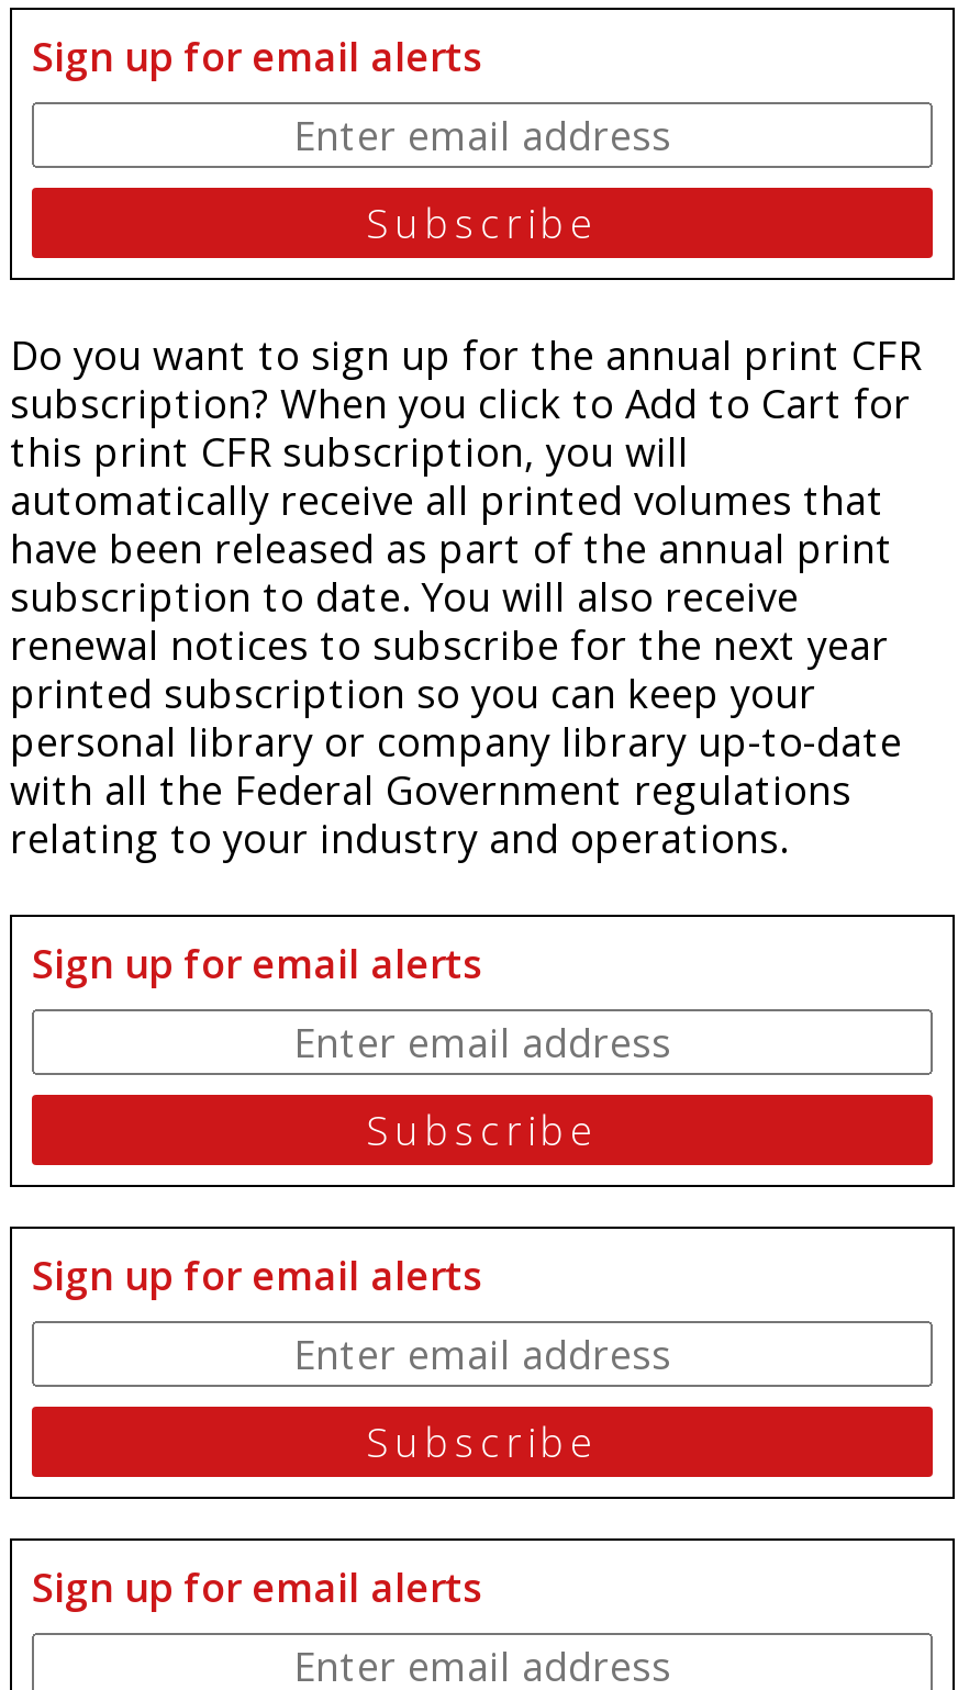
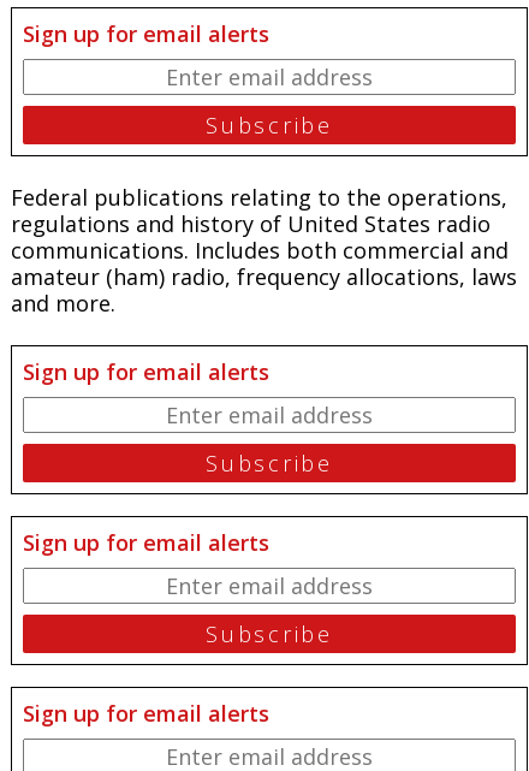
[10,327,922,863] Do you want to sign up for the annual print CFR | subscription? When you click to Add to Cart for | this print CFR subscription, you will | automatically receive all printed volumes that | have been released as part of the annual print | subscription to date. You will also receive | renewal notices to subscribe for the next year | printed subscription so you can keep your | personal library or company library up-to-date | with all the Federal Government regulations | relating to your industry and operations. -> [11,182,517,317] Federal publications relating to the operations, | regulations and history of United States radio | communications. Includes both commercial and | amateur (ham) radio, frequency allocations, laws | and more.

